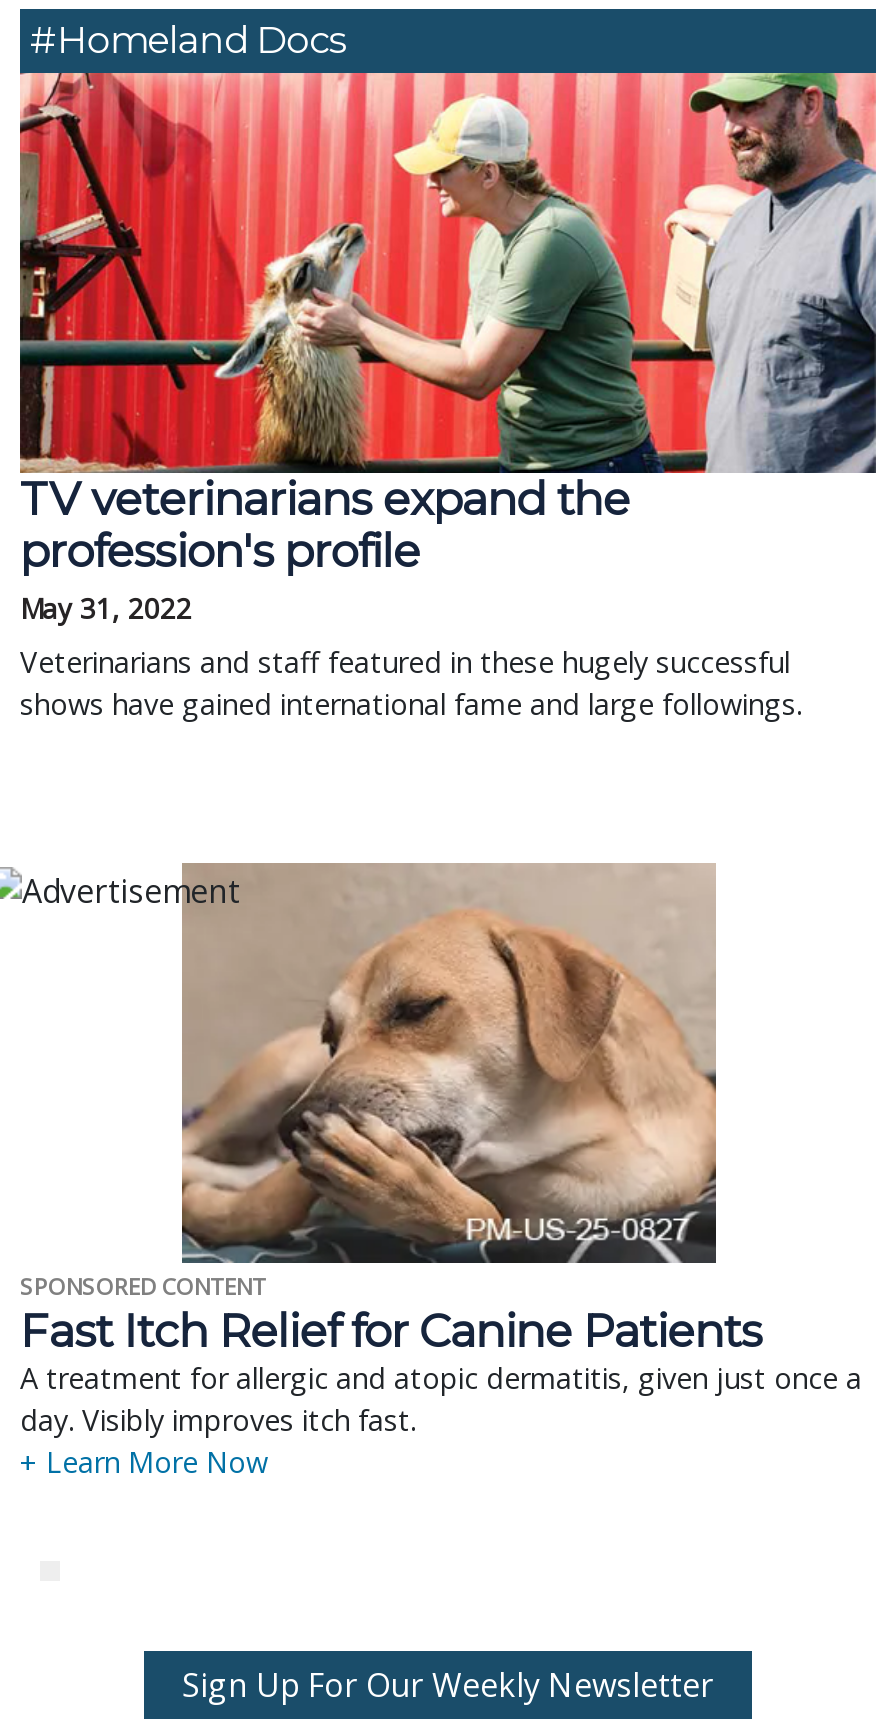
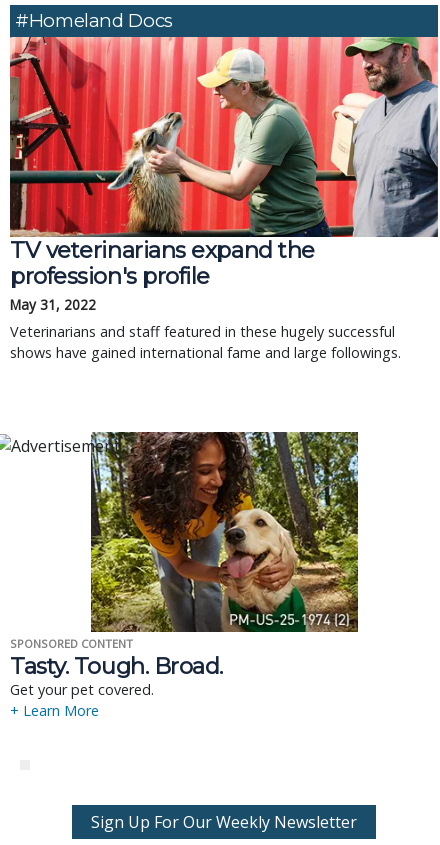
[20,863,862,1481] [image] | Fast Itch Relief for Canine Patients | A treatment for allergic and atopic dermatitis, given just once a | day. Visibly improves itch fast. | + Learn More Now -> [10,432,359,720] [image] | Tasty. Tough. Broad. | Get your pet covered. | + Learn More

